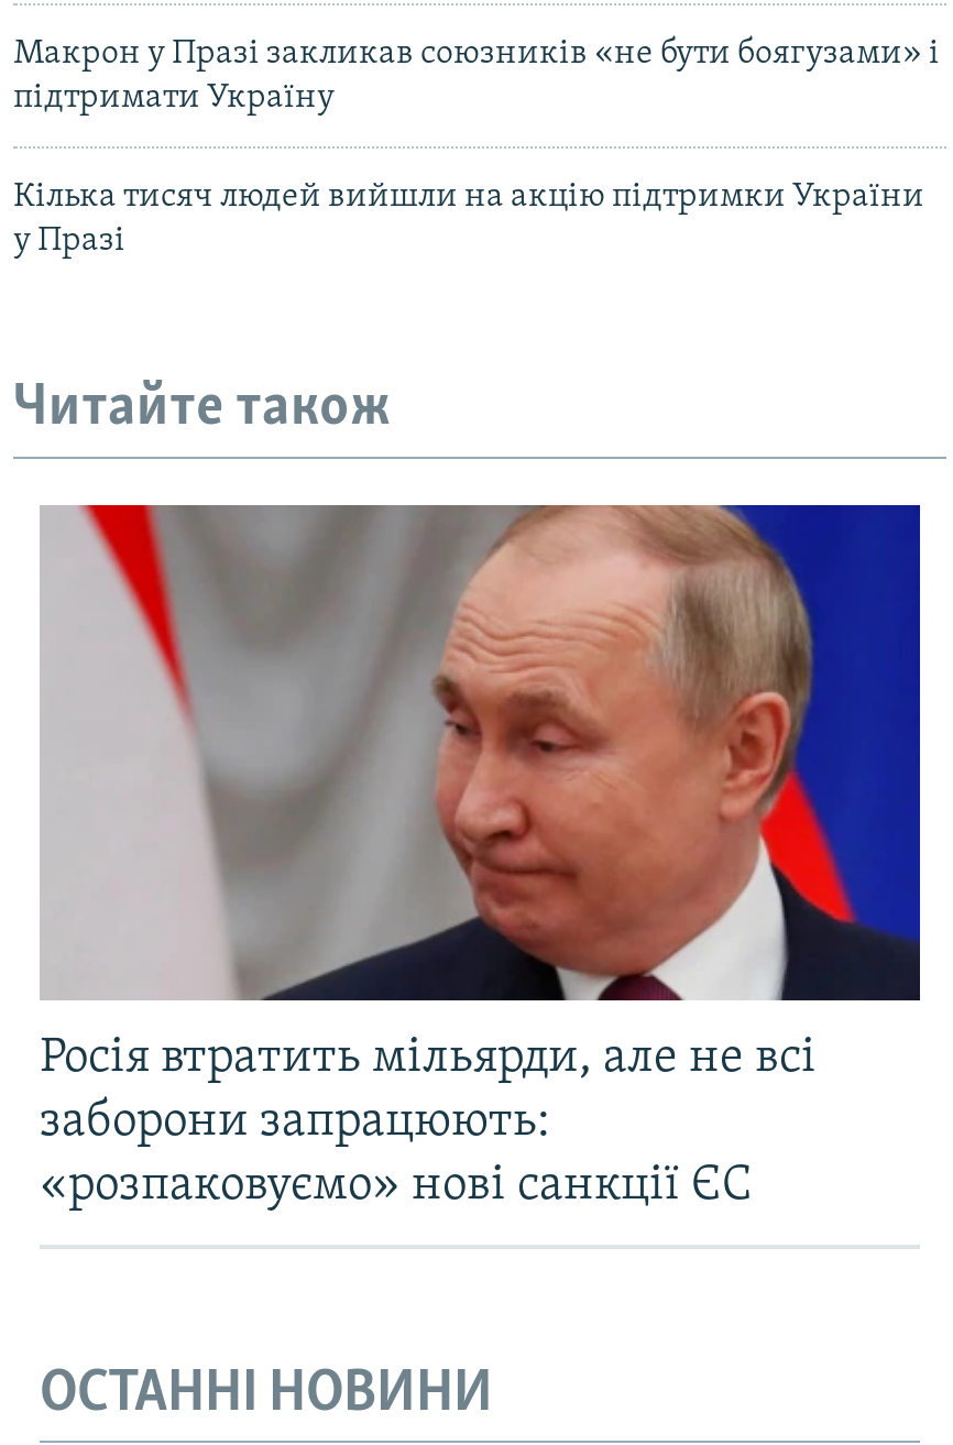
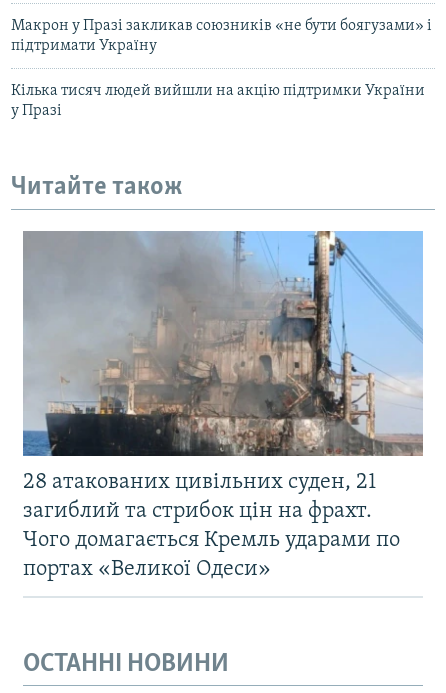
[40,503,922,1211] [image] | Росія втратить мільярди, але не всі | заборони запрацюють: | «розпаковуємо» нові санкції ЄС -> [23,230,424,580] [image] | 28 атакованих цивільних суден, 21 | загиблий та стрибок цін на фрахт. | Чого домагається Кремль ударами по | портах «Великої Одеси»

